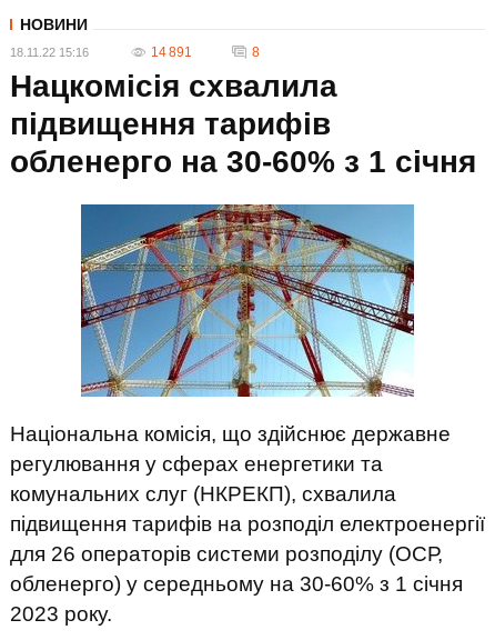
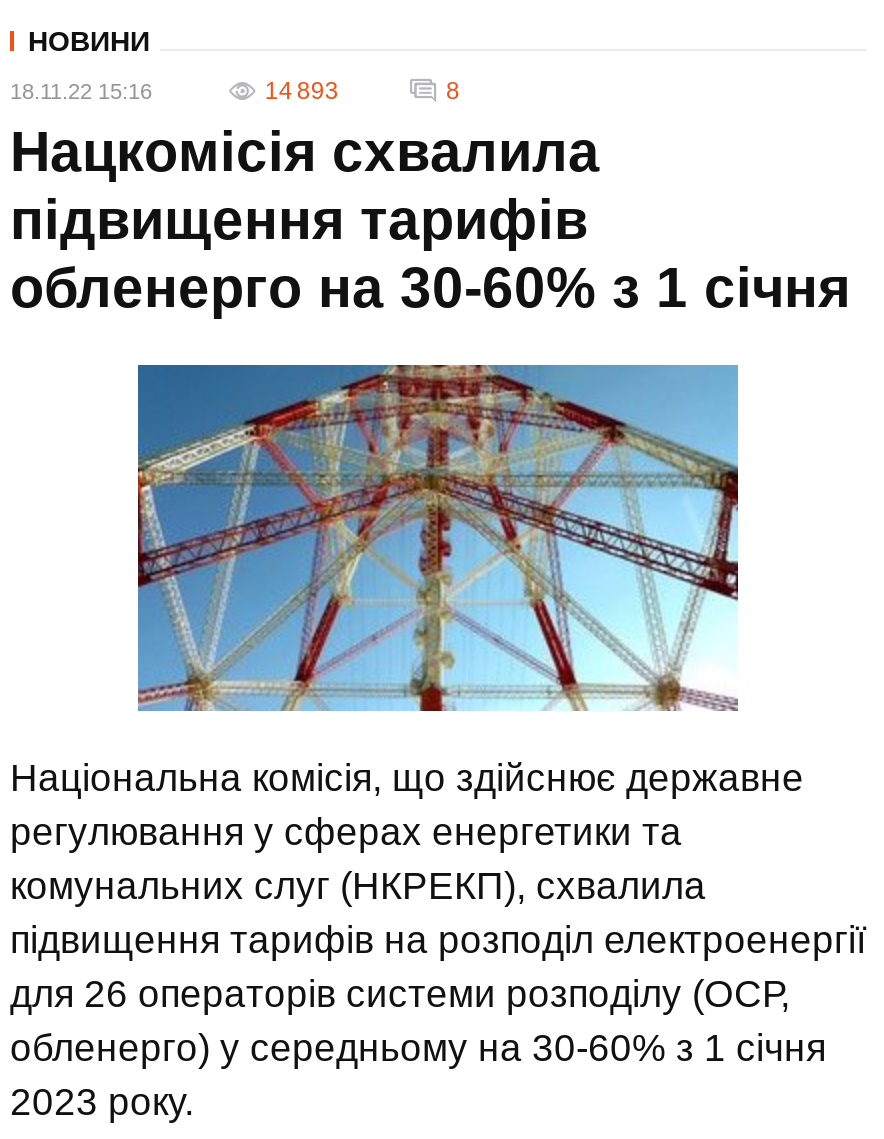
[151,44,192,60] 14 891 -> [265,77,339,105] 14 893

